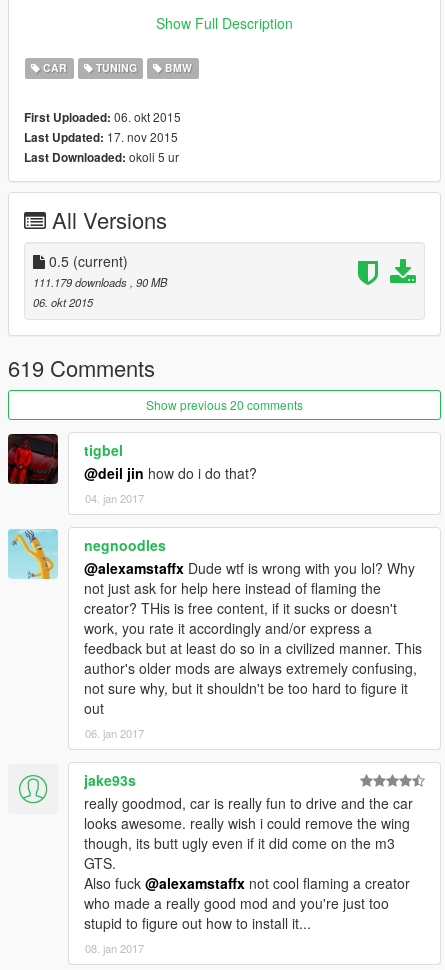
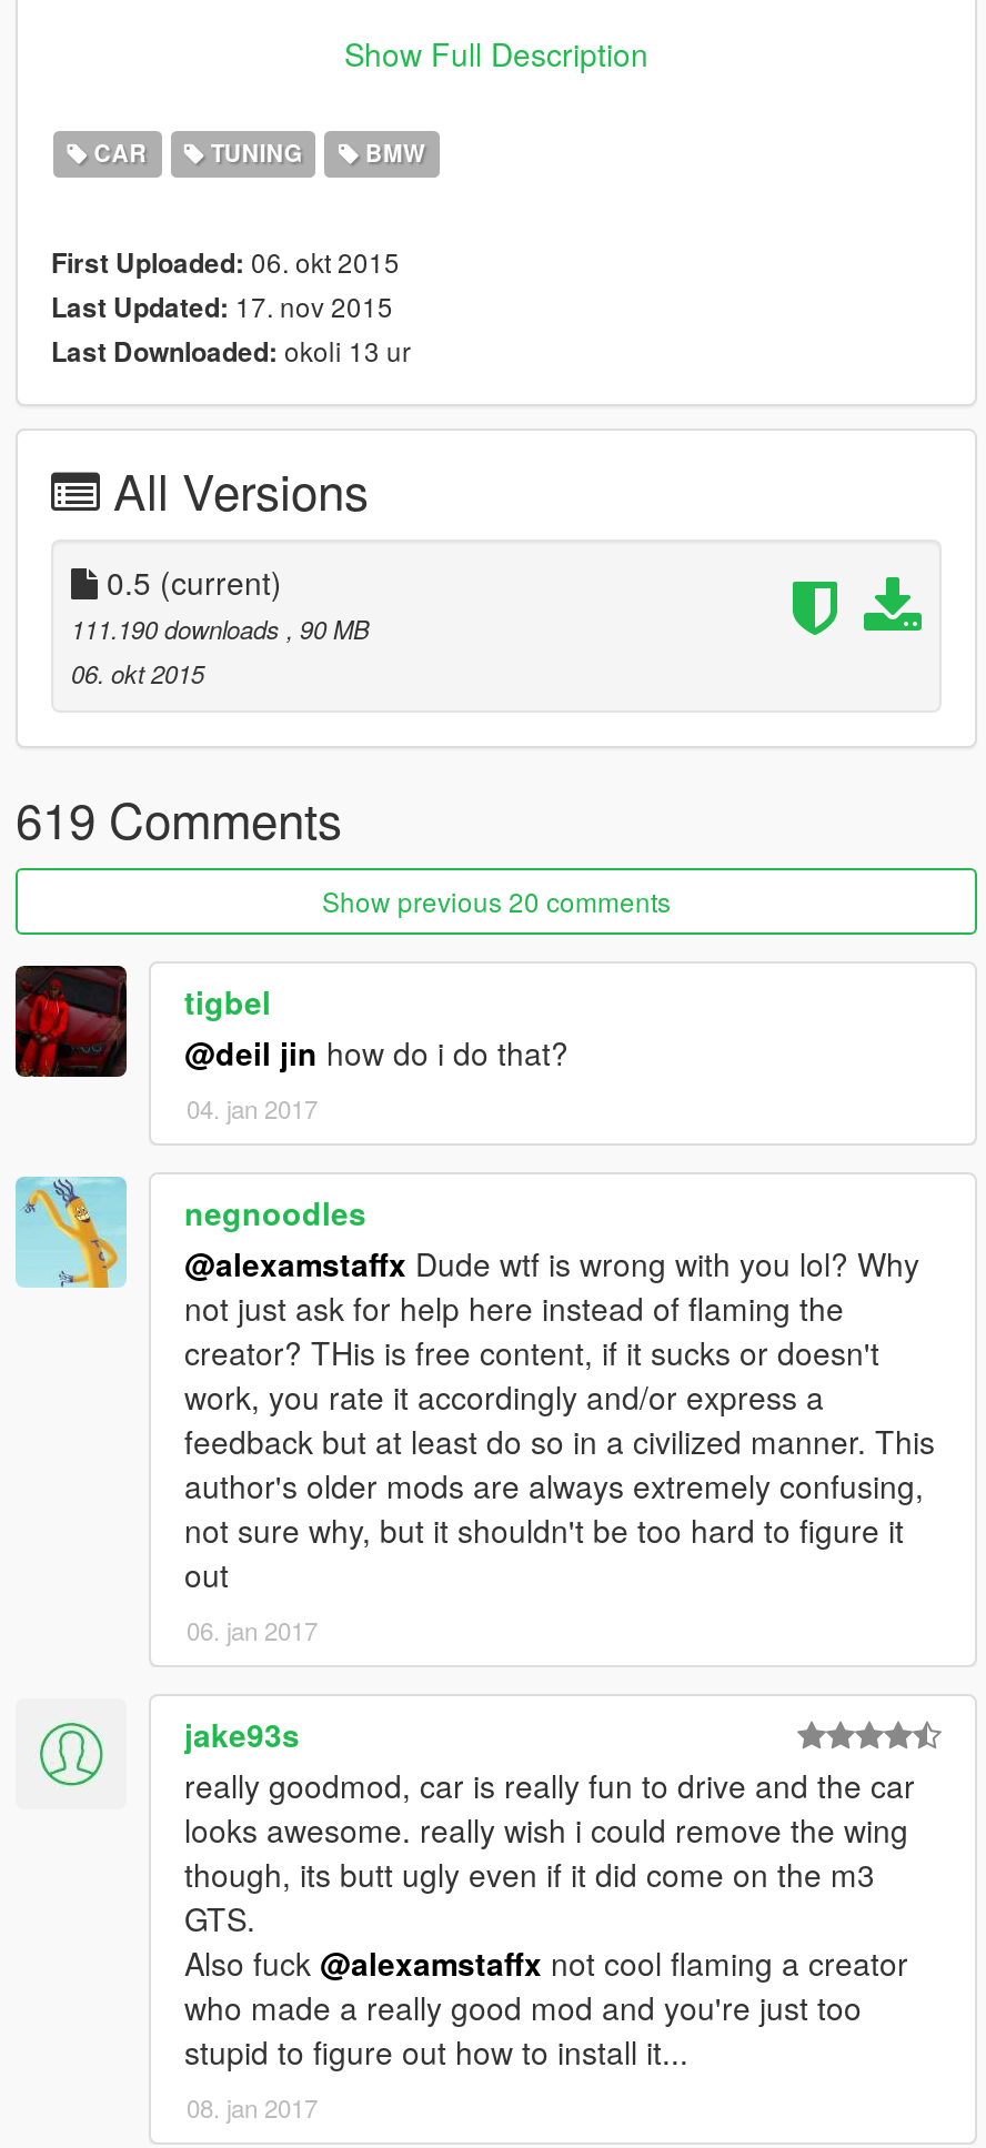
[24,148,179,166] Last Downloaded: okoli 5 ur -> [51,332,411,372] Last Downloaded: okoli 13 ur
[33,274,167,290] 111.179 downloads, 90 MB -> [71,612,369,647] 111.190 downloads, 90 MB

